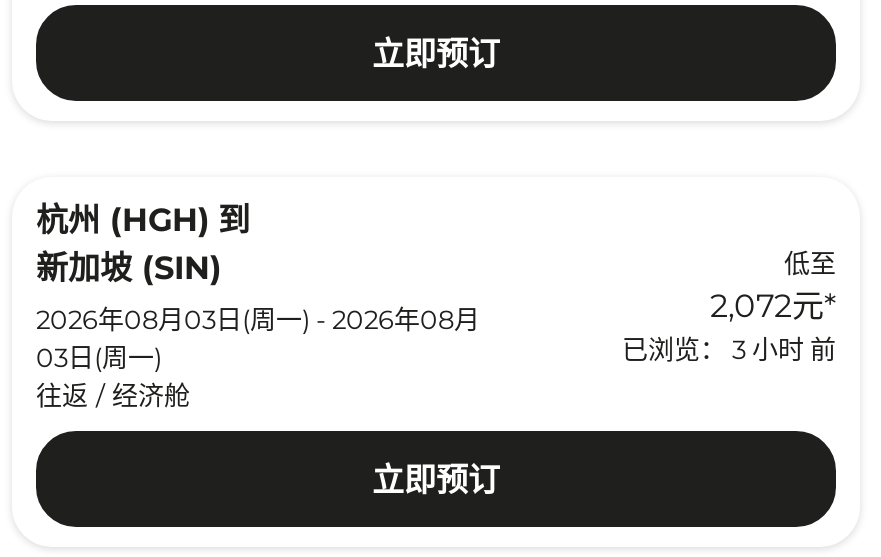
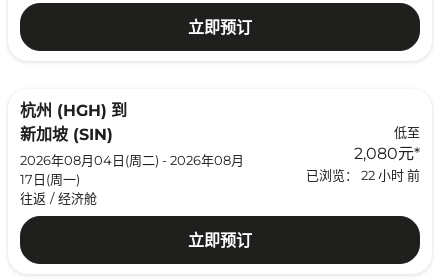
[710,286,836,324] 2,072元* -> [354,143,420,162] 2,080元*
[36,303,480,335] 2026年08月03日(周一) - 2026年08月 -> [20,152,244,168] 2026年08月04日(周二) - 2026年08月
[36,341,162,373] 03日(周一) -> [20,171,80,187] 17日(周一)
[622,332,836,364] 已浏览： 3 小时 前 -> [306,166,420,182] 已浏览： 22 小时 前

